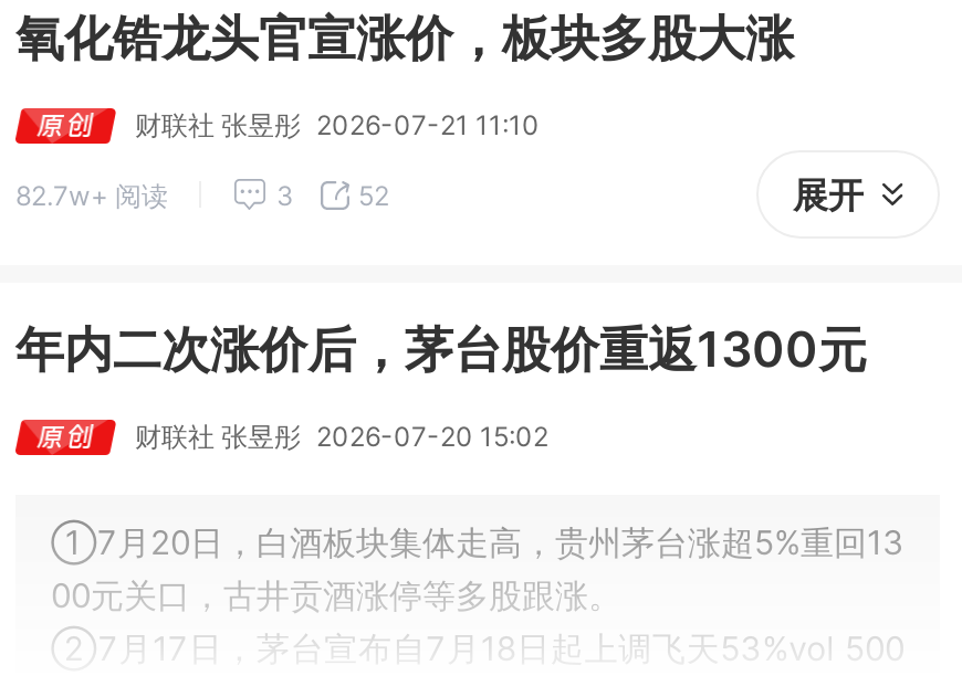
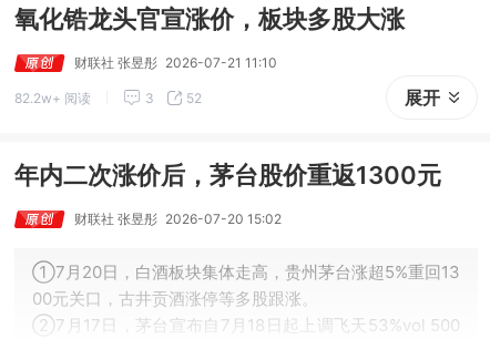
[15,178,168,211] 82.7w+ 阅读 -> [14,89,91,106] 82.2w+ 阅读

